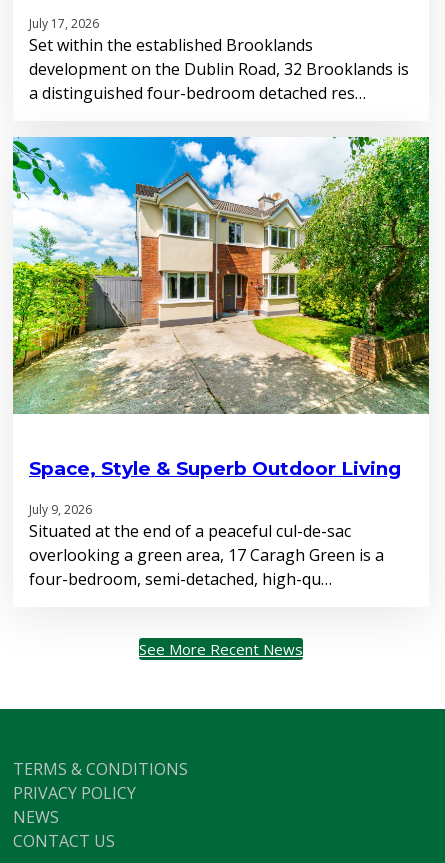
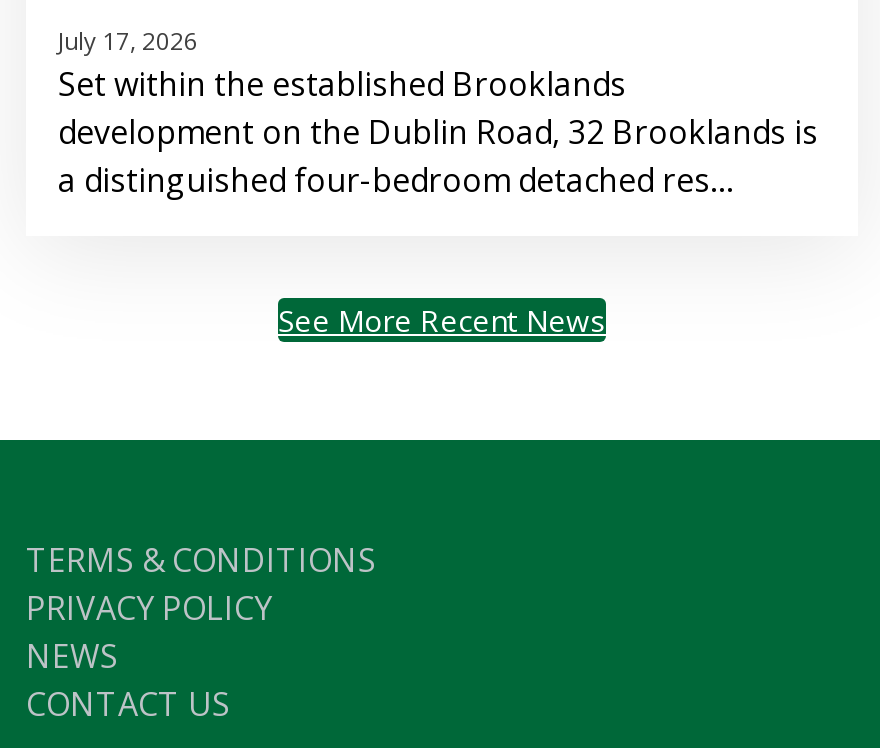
[12,136,430,415] [image] -> none
[29,457,401,590] Space, Style & Superb Outdoor Living | July 9, 2026 | Situated at the end of a peaceful cul-de-sac | overlooking a green area, 17 Caragh Green is a | four-bedroom, semi-detached, high-qu… -> none

